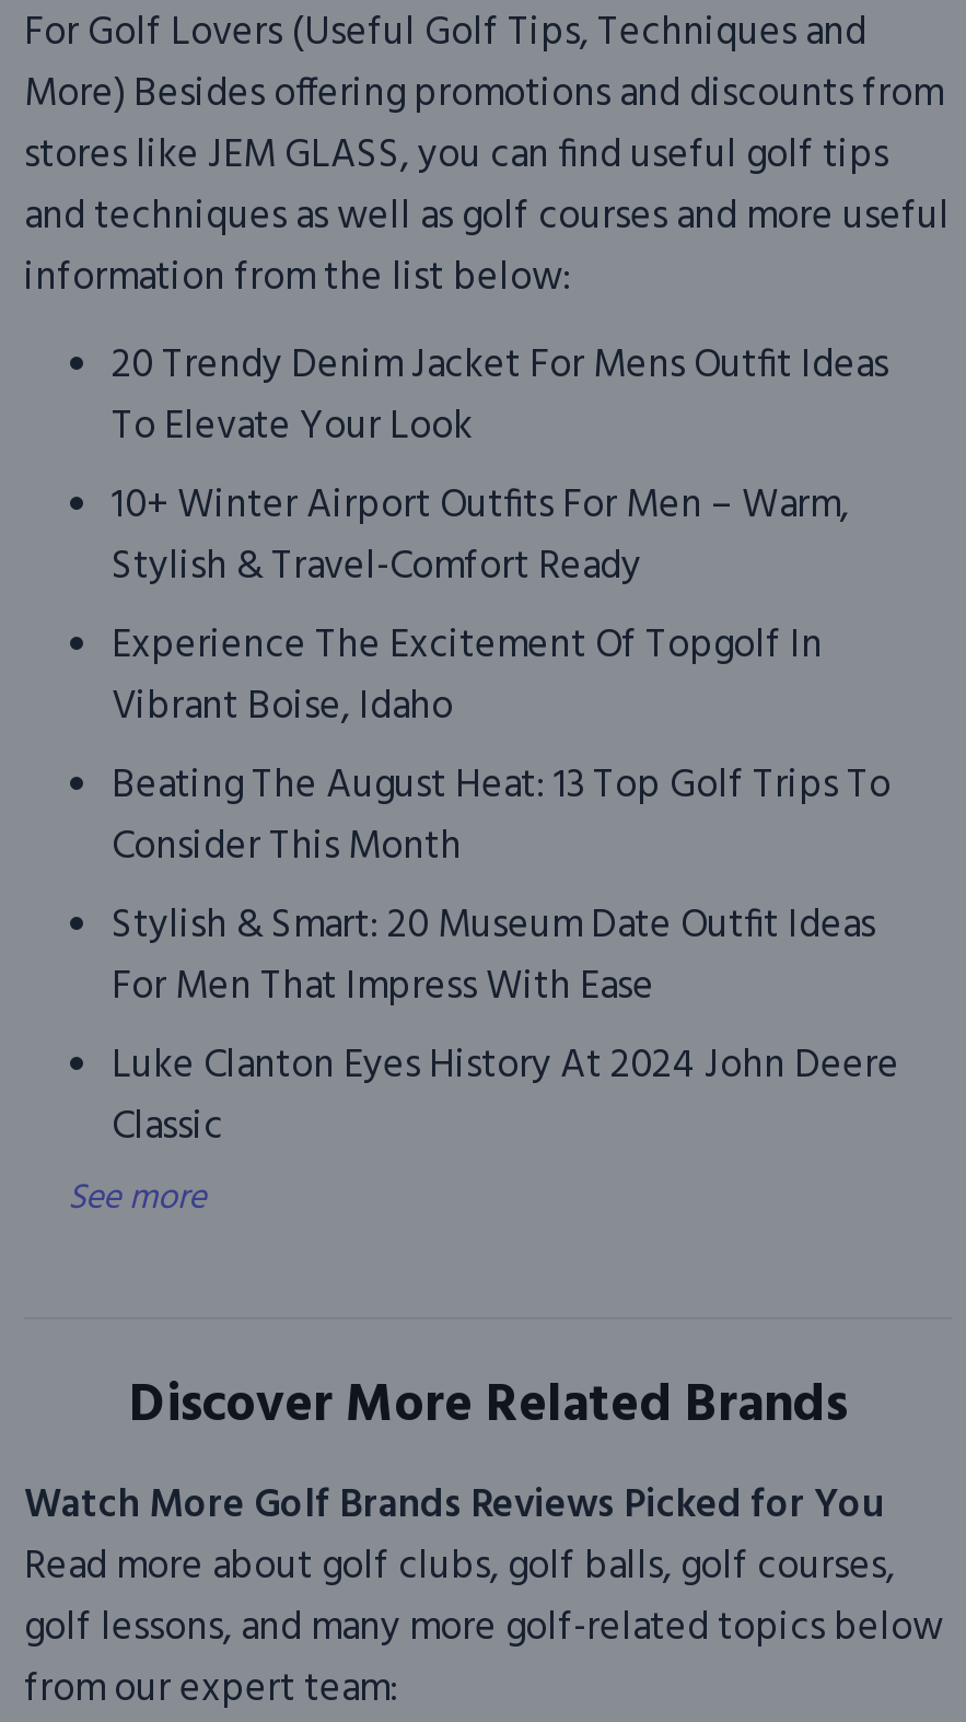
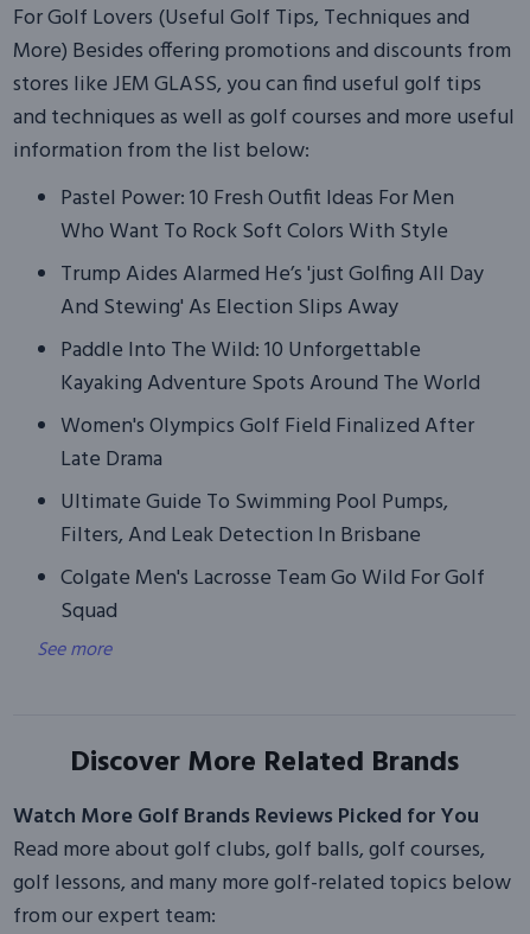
[112,335,899,1160] 20 Trendy Denim Jacket For Mens Outfit Ideas | To Elevate Your Look | 10+ Winter Airport Outfits For Men – Warm, | Stylish & Travel-Comfort Ready | Experience The Excitement Of Topgolf In | Vibrant Boise, Idaho | Beating The August Heat: 13 Top Golf Trips To | Consider This Month | Stylish & Smart: 20 Museum Date Outfit Ideas | For Men That Impress With Ease | Luke Clanton Eyes History At 2024 John Deere | Classic -> [60,182,485,629] Pastel Power: 10 Fresh Outfit Ideas For Men | Who Want To Rock Soft Colors With Style | Trump Aides Alarmed He’s 'just Golfing All Day | And Stewing' As Election Slips Away | Paddle Into The Wild: 10 Unforgettable | Kayaking Adventure Spots Around The World | Women's Olympics Golf Field Finalized After | Late Drama | Ultimate Guide To Swimming Pool Pumps, | Filters, And Leak Detection In Brisbane | Colgate Men's Lacrosse Team Go Wild For Golf | Squad

